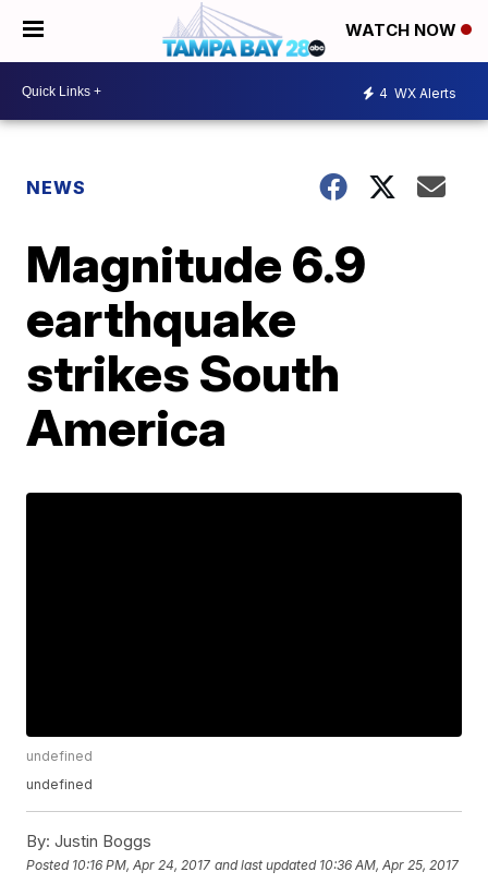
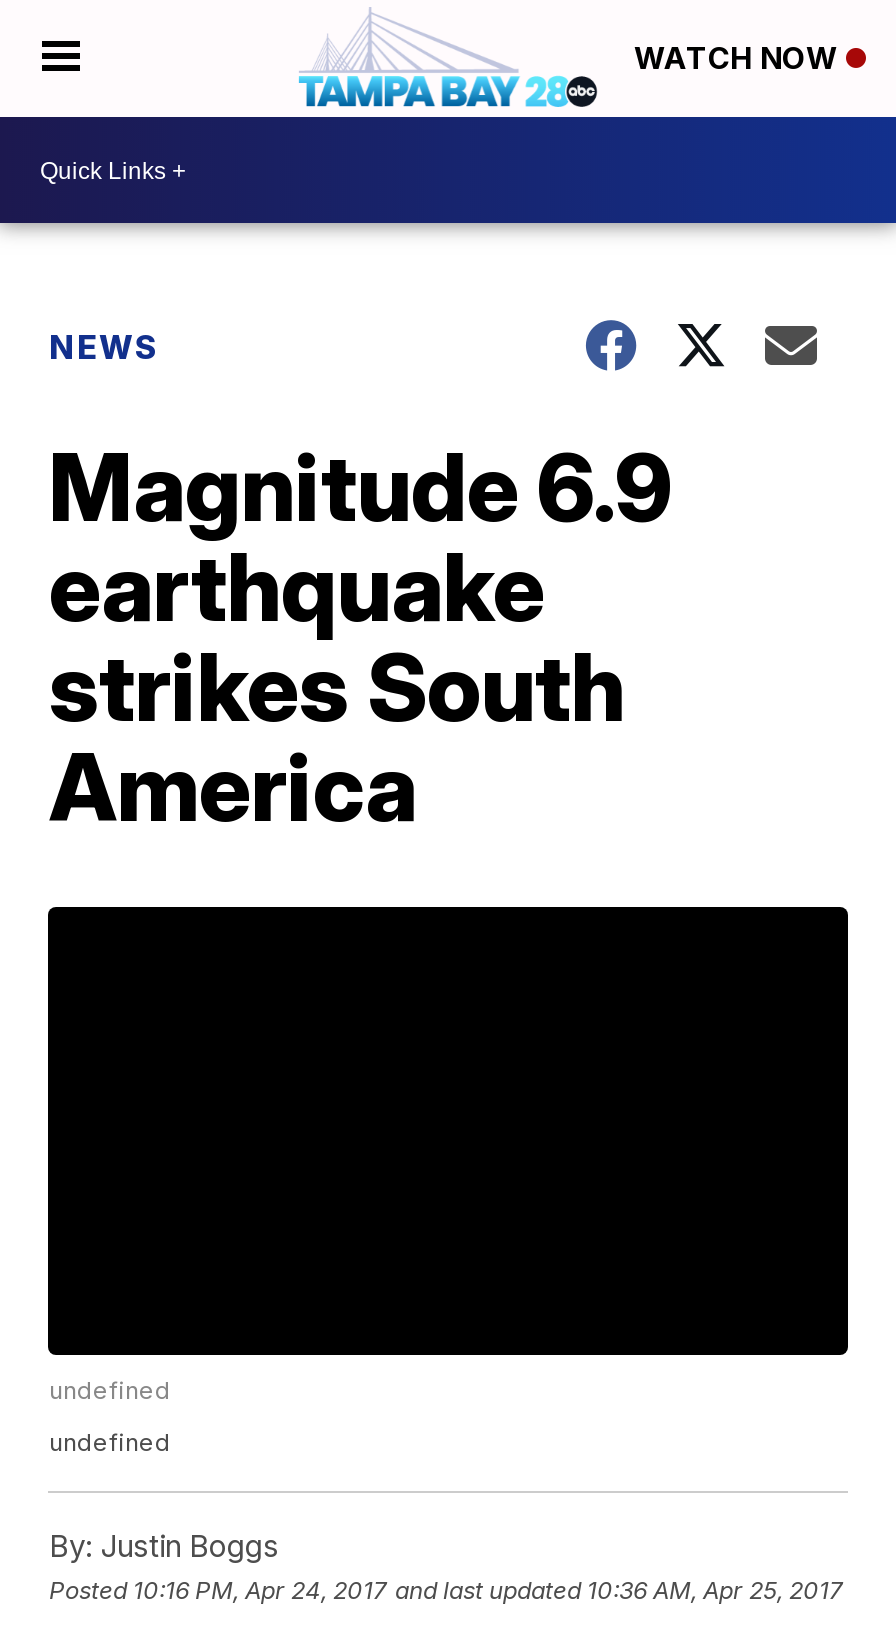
[379,84,456,101] 4 WX Alerts -> none

